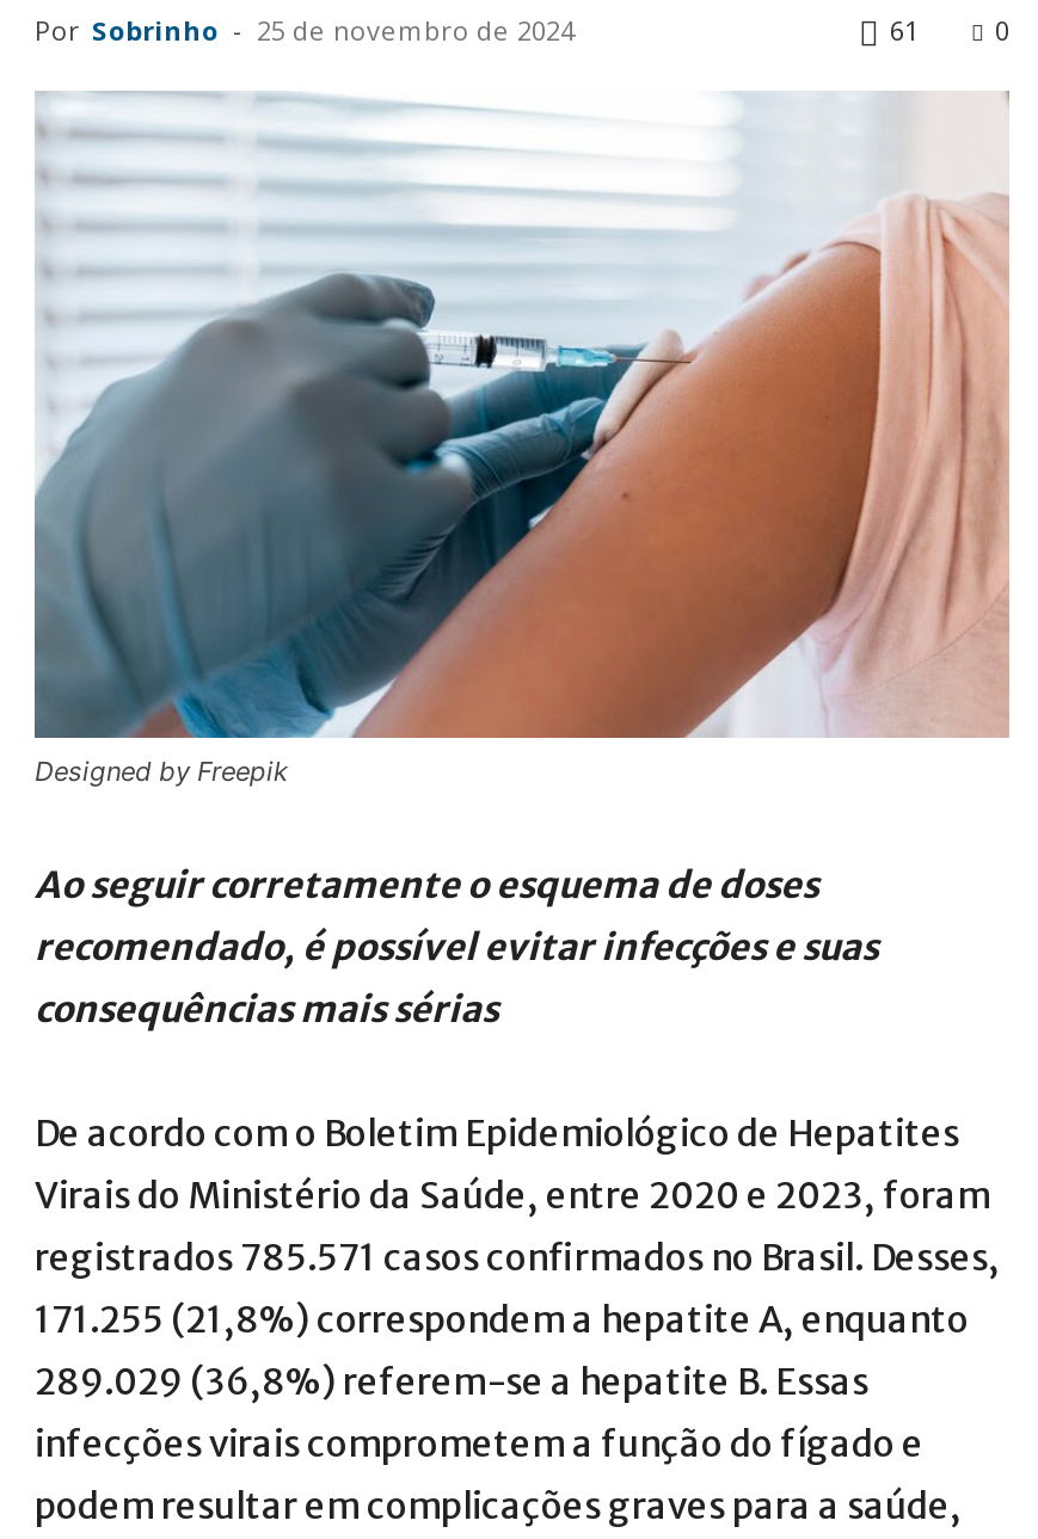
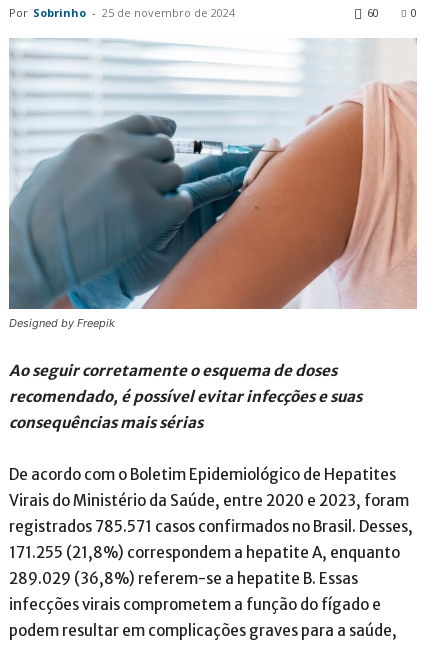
[890,12,919,48] 61 -> [367,5,379,20] 60

